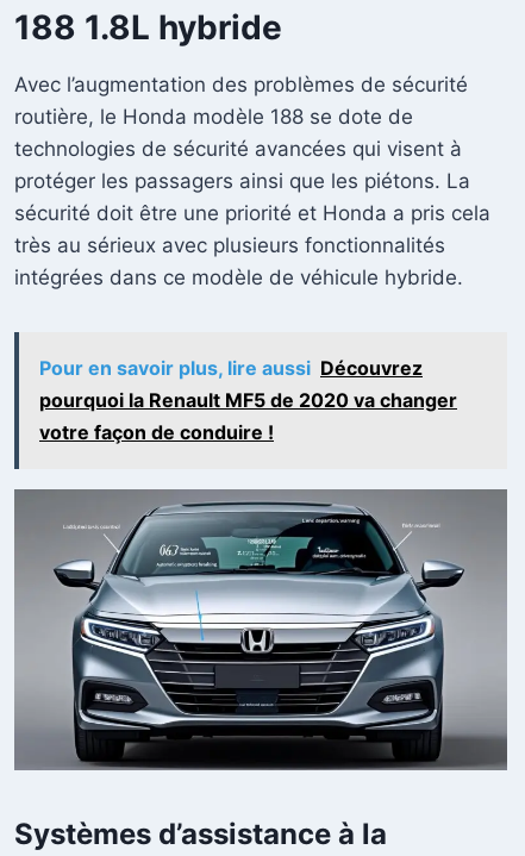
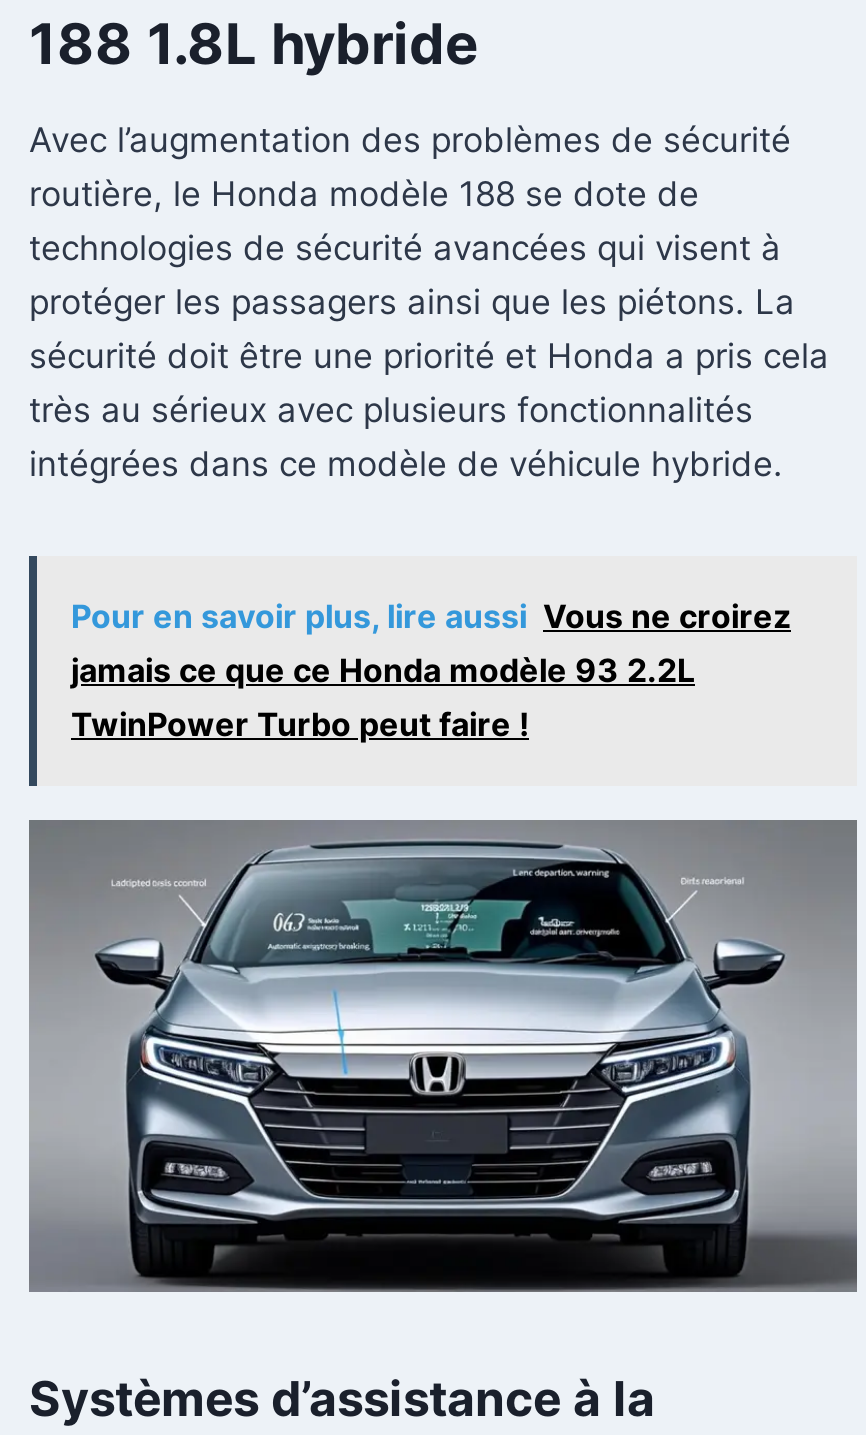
[39,356,457,444] Pour en savoir plus, lire aussi Découvrez | pourquoi la Renault MF5 de 2020 va changer | votre façon de conduire ! -> [71,595,791,743] Pour en savoir plus, lire aussi Vous ne croirez | jamais ce que ce Honda modèle 93 2.2L | TwinPower Turbo peut faire !

